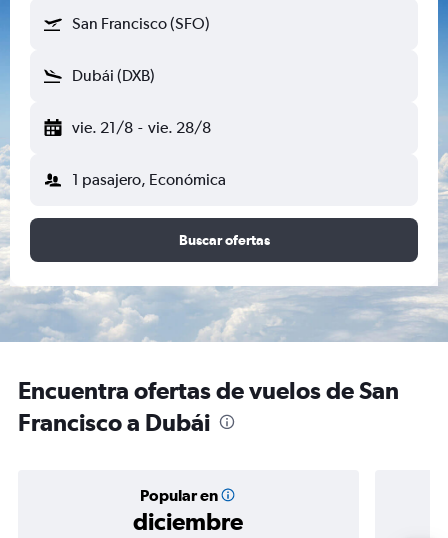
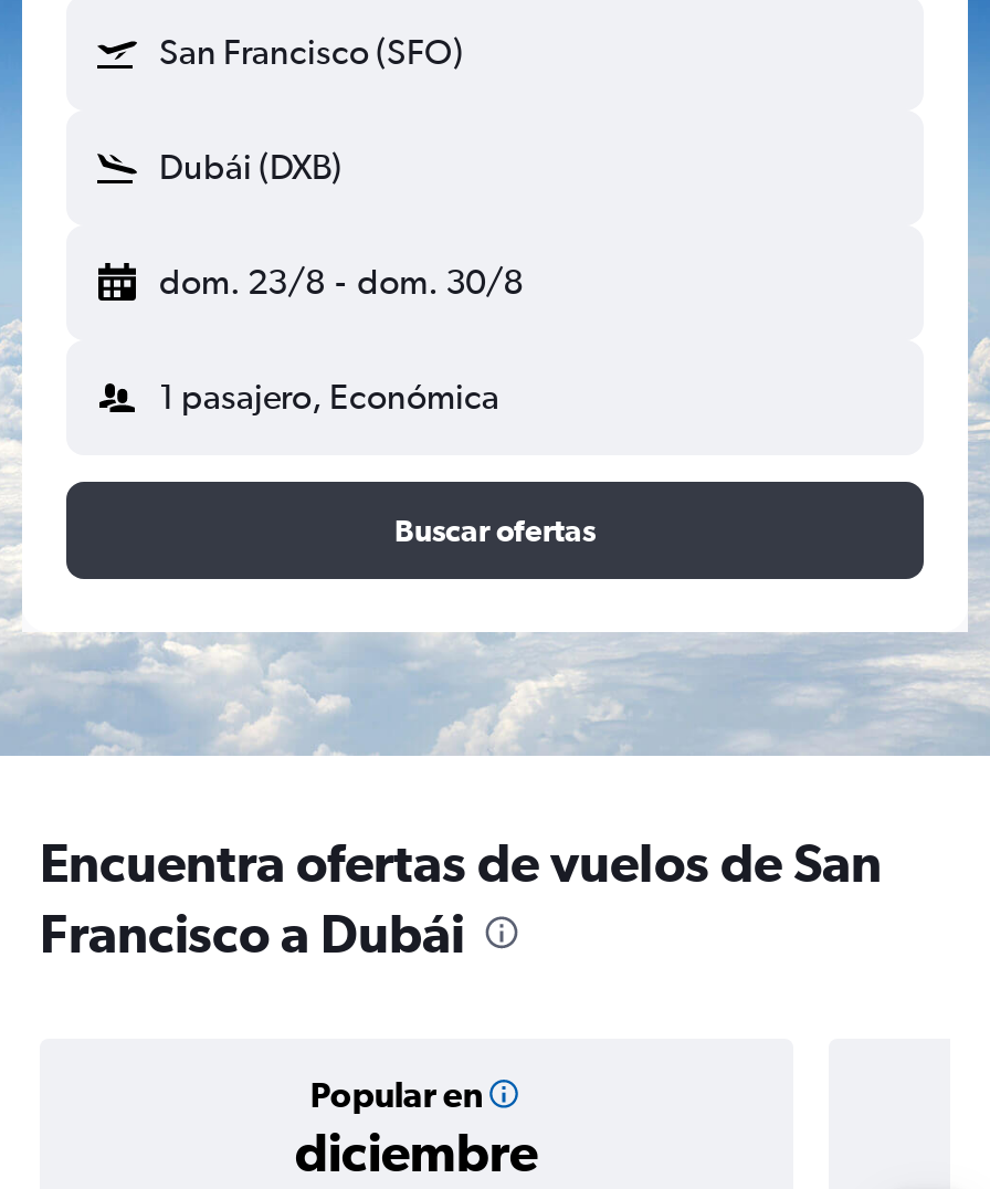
[72,118,211,137] vie. 21/8 - vie. 28/8 -> [159,261,523,303] dom. 23/8 - dom. 30/8

